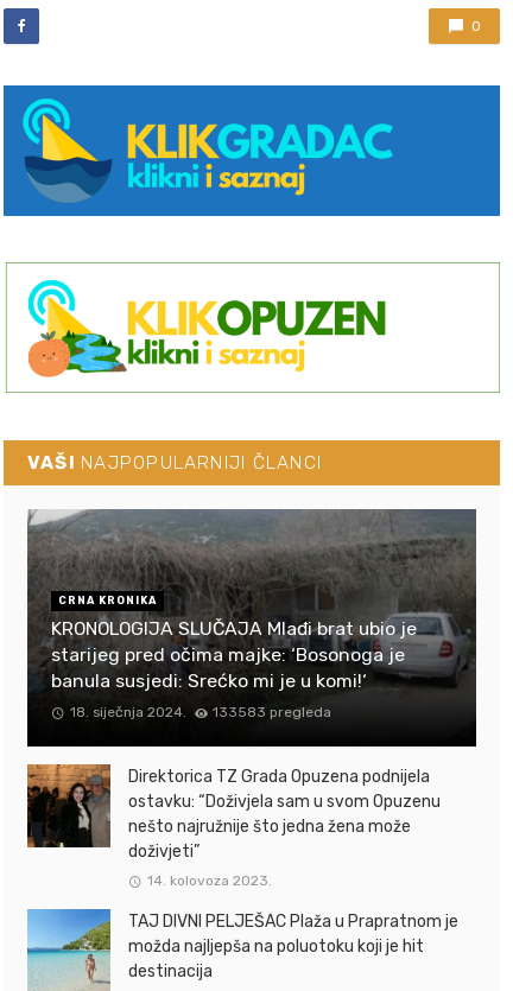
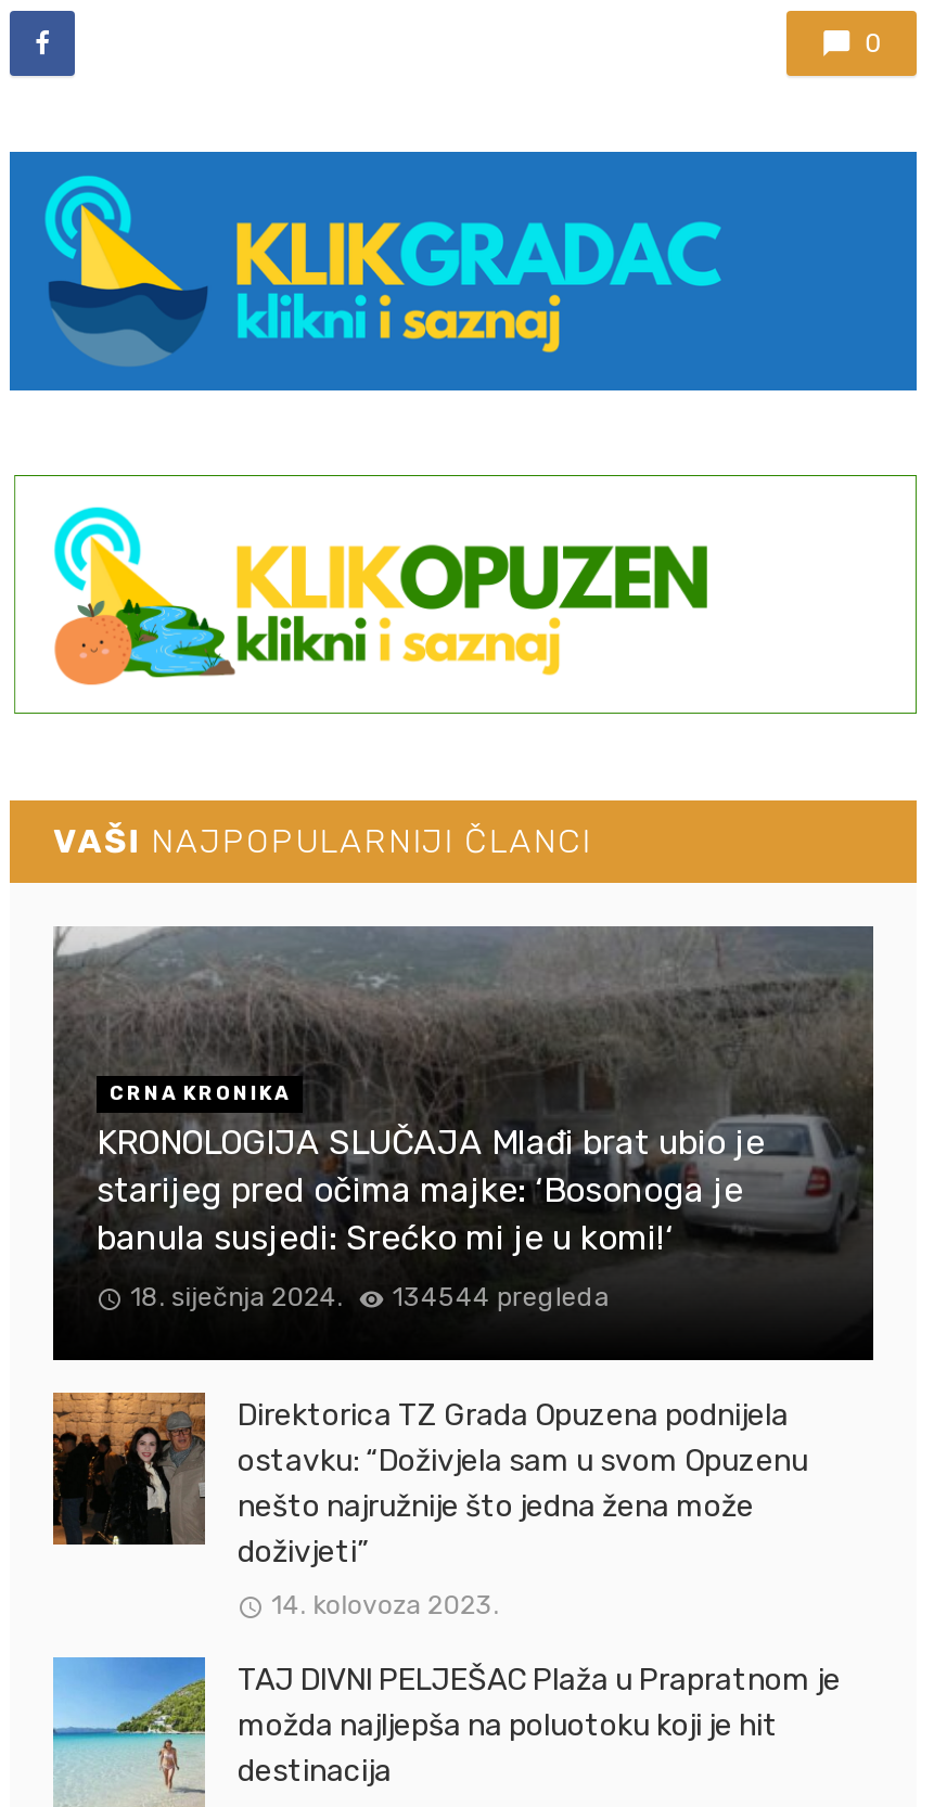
[70,704,332,720] 18. siječnja 2024. 133583 pregleda -> [130,1281,609,1312] 18. siječnja 2024. 134544 pregleda

